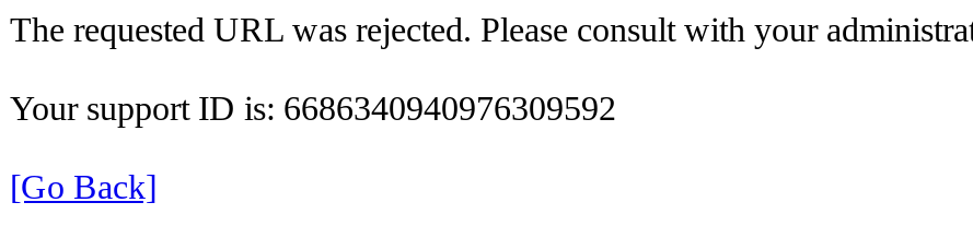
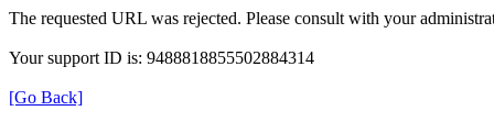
[10,90,616,127] Your support ID is: 6686340940976309592 -> [9,48,314,67] Your support ID is: 9488818855502884314

